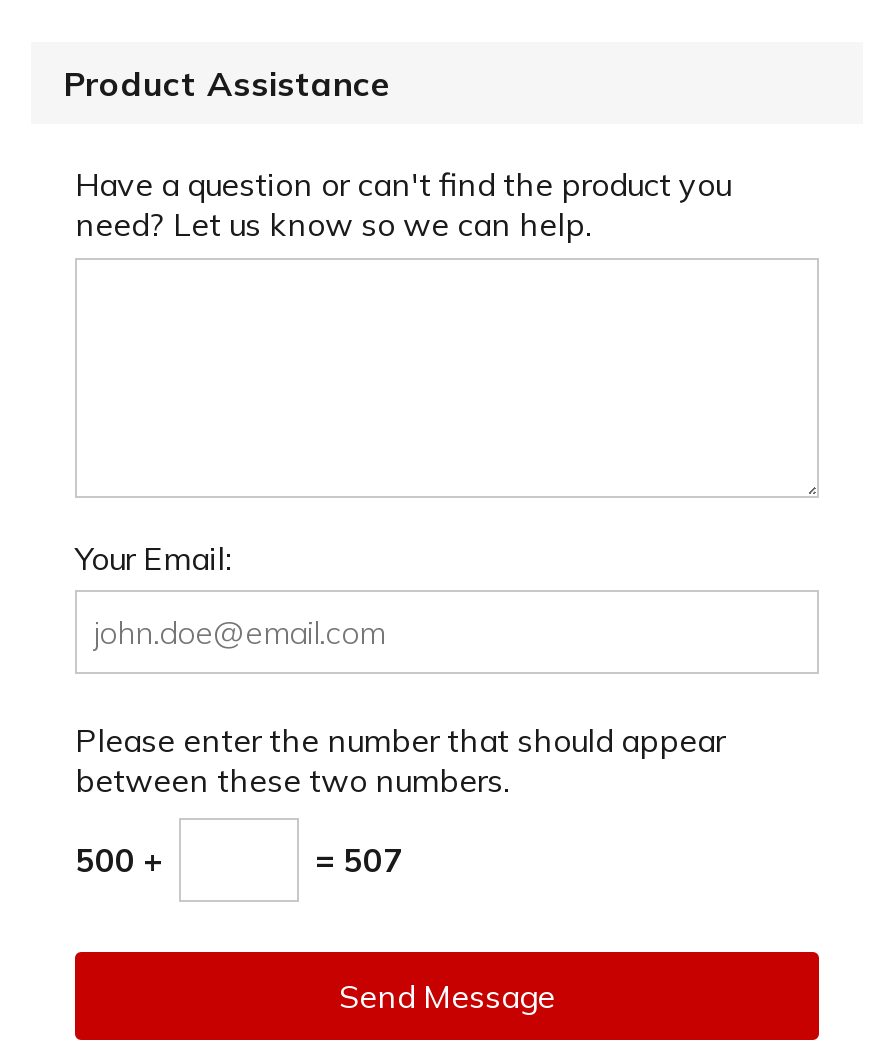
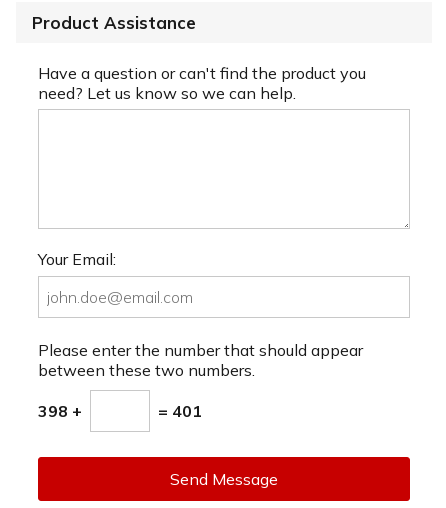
[75,840,171,880] 500 + -> [38,401,86,421] 398 +
[307,840,403,880] = 507 -> [154,401,202,421] = 401

